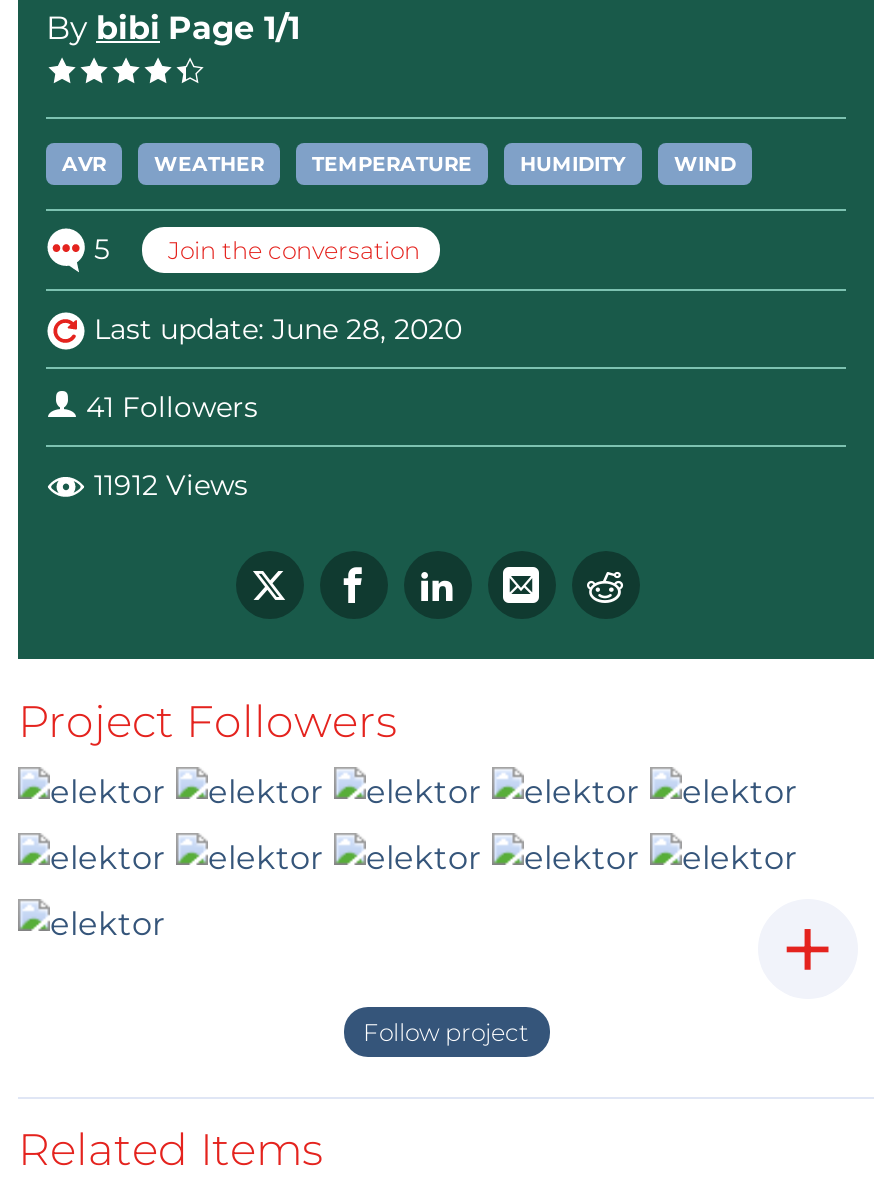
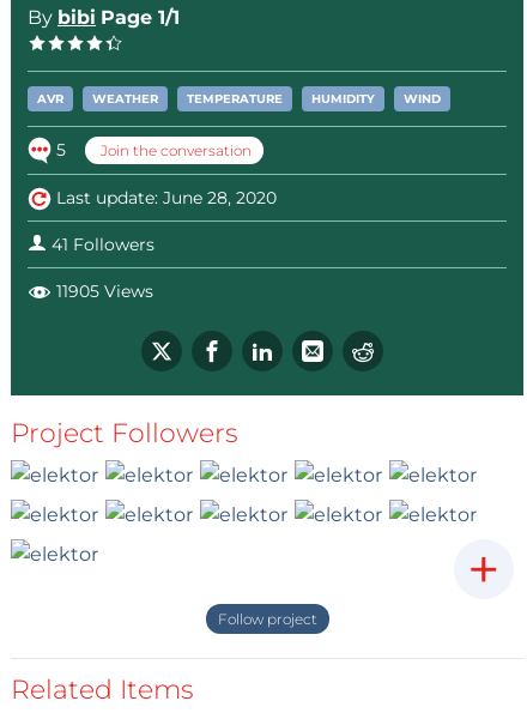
[94,467,248,503] 11912 Views -> [56,280,153,302] 11905 Views

